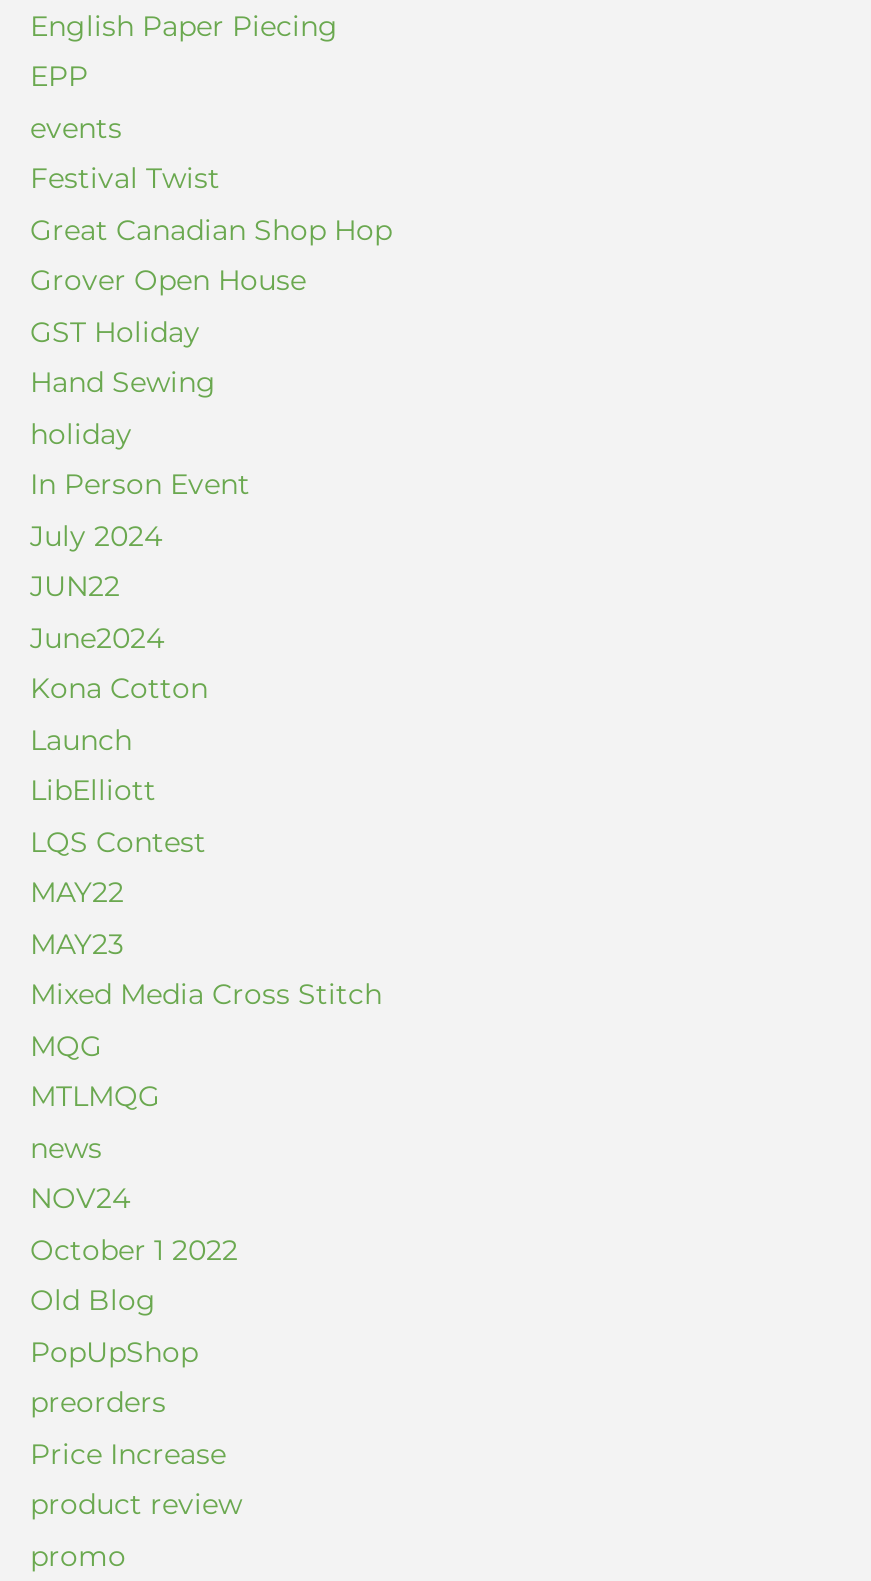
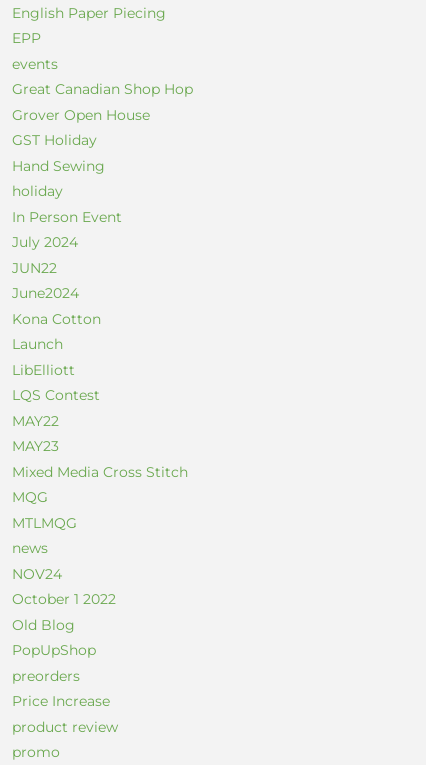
[30,160,220,196] Festival Twist -> none

